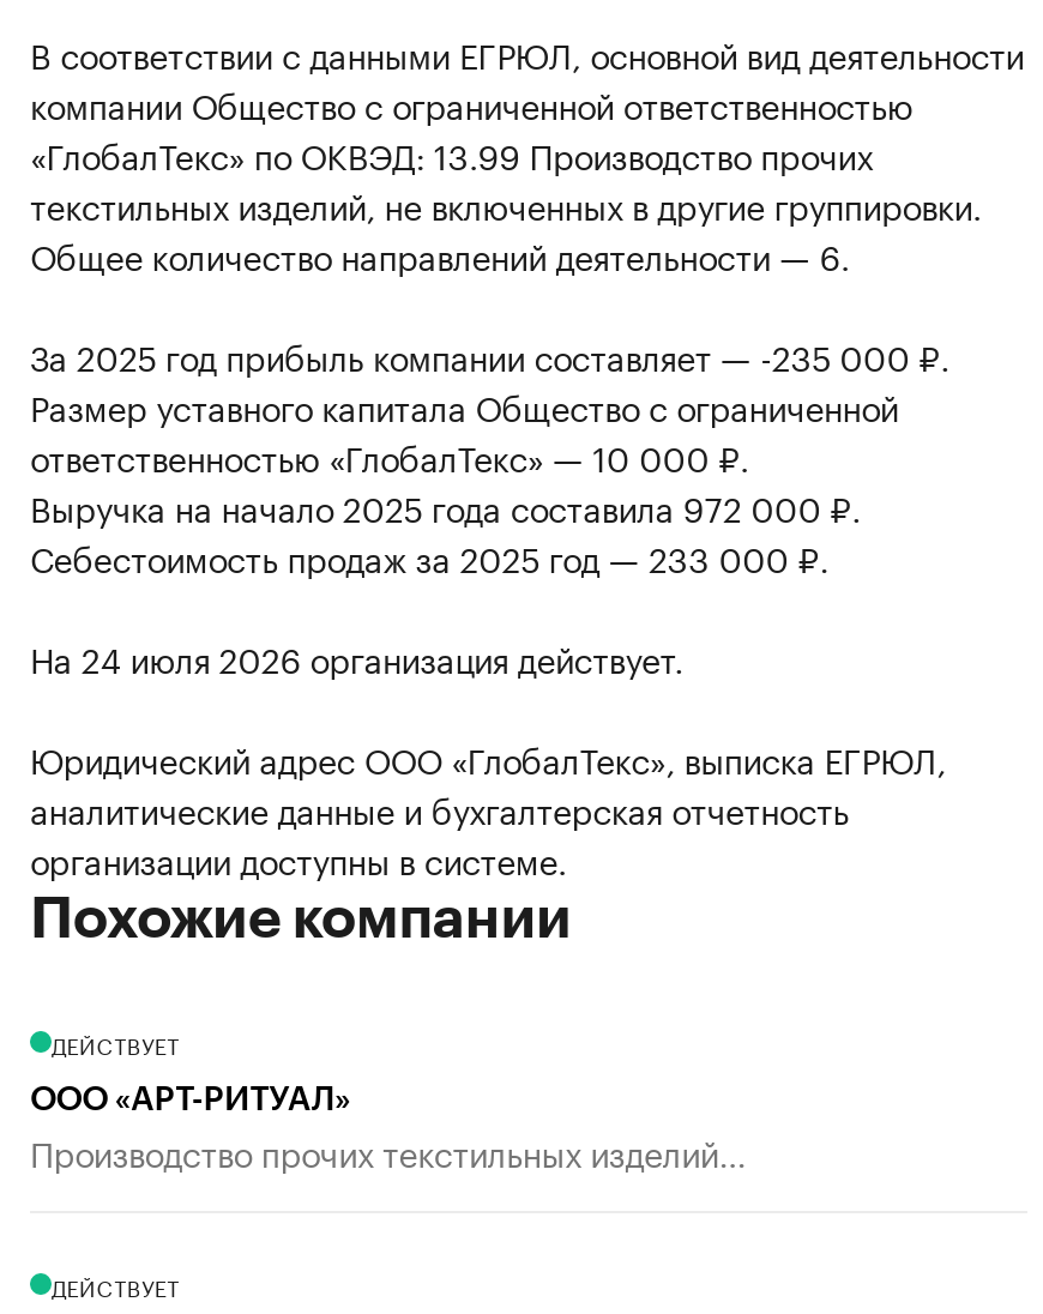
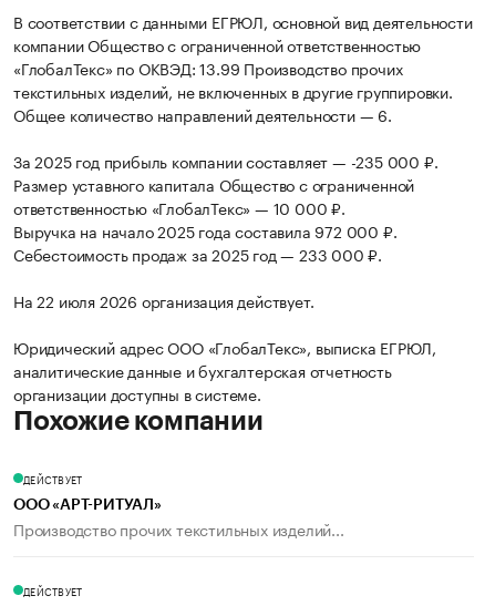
[30,632,683,684] На 24 июля 2026 организация действует. -> [13,288,314,313] На 22 июля 2026 организация действует.

